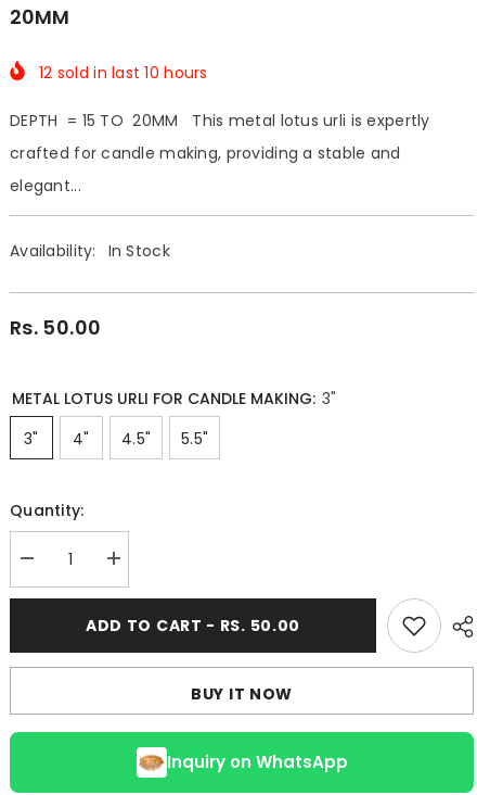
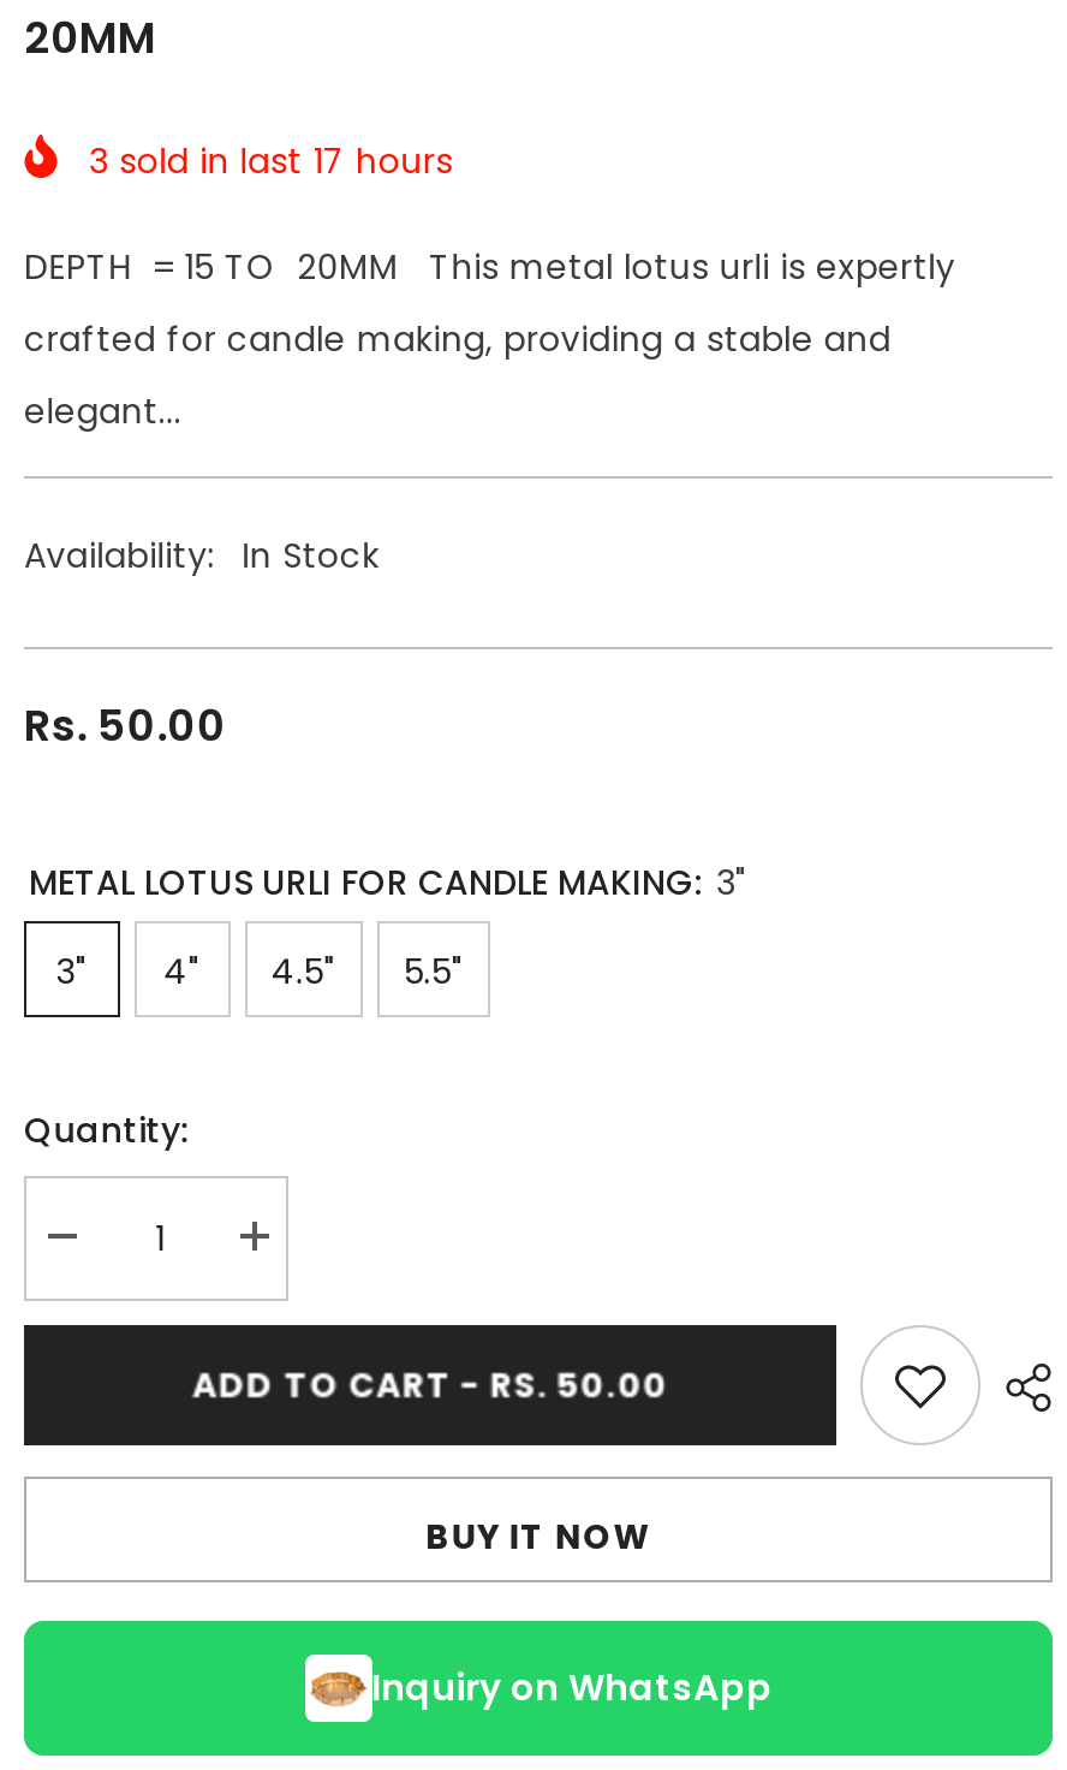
[39,62,208,83] 12 sold in last 10 hours -> [89,137,453,185] 3 sold in last 17 hours

